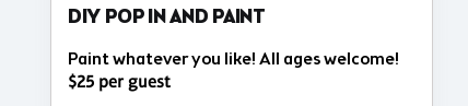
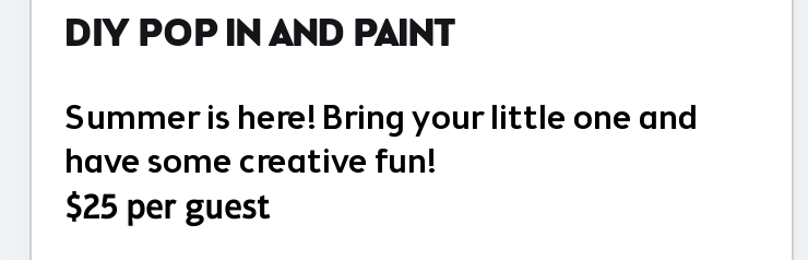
[68,48,399,71] Paint whatever you like! All ages welcome! -> [64,96,698,186] Summer is here! Bring your little one and | have some creative fun!

